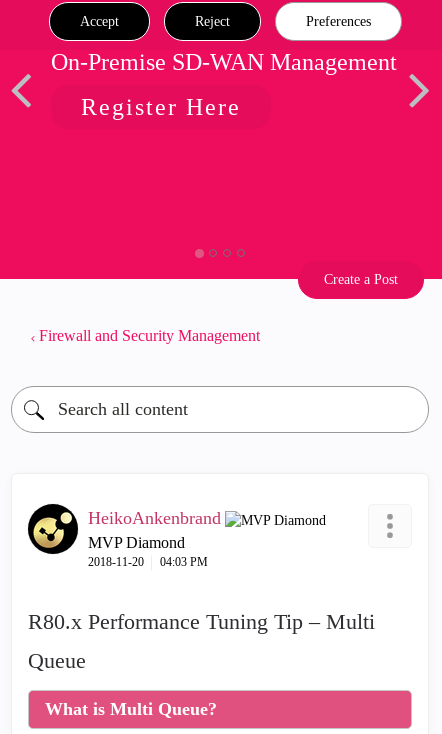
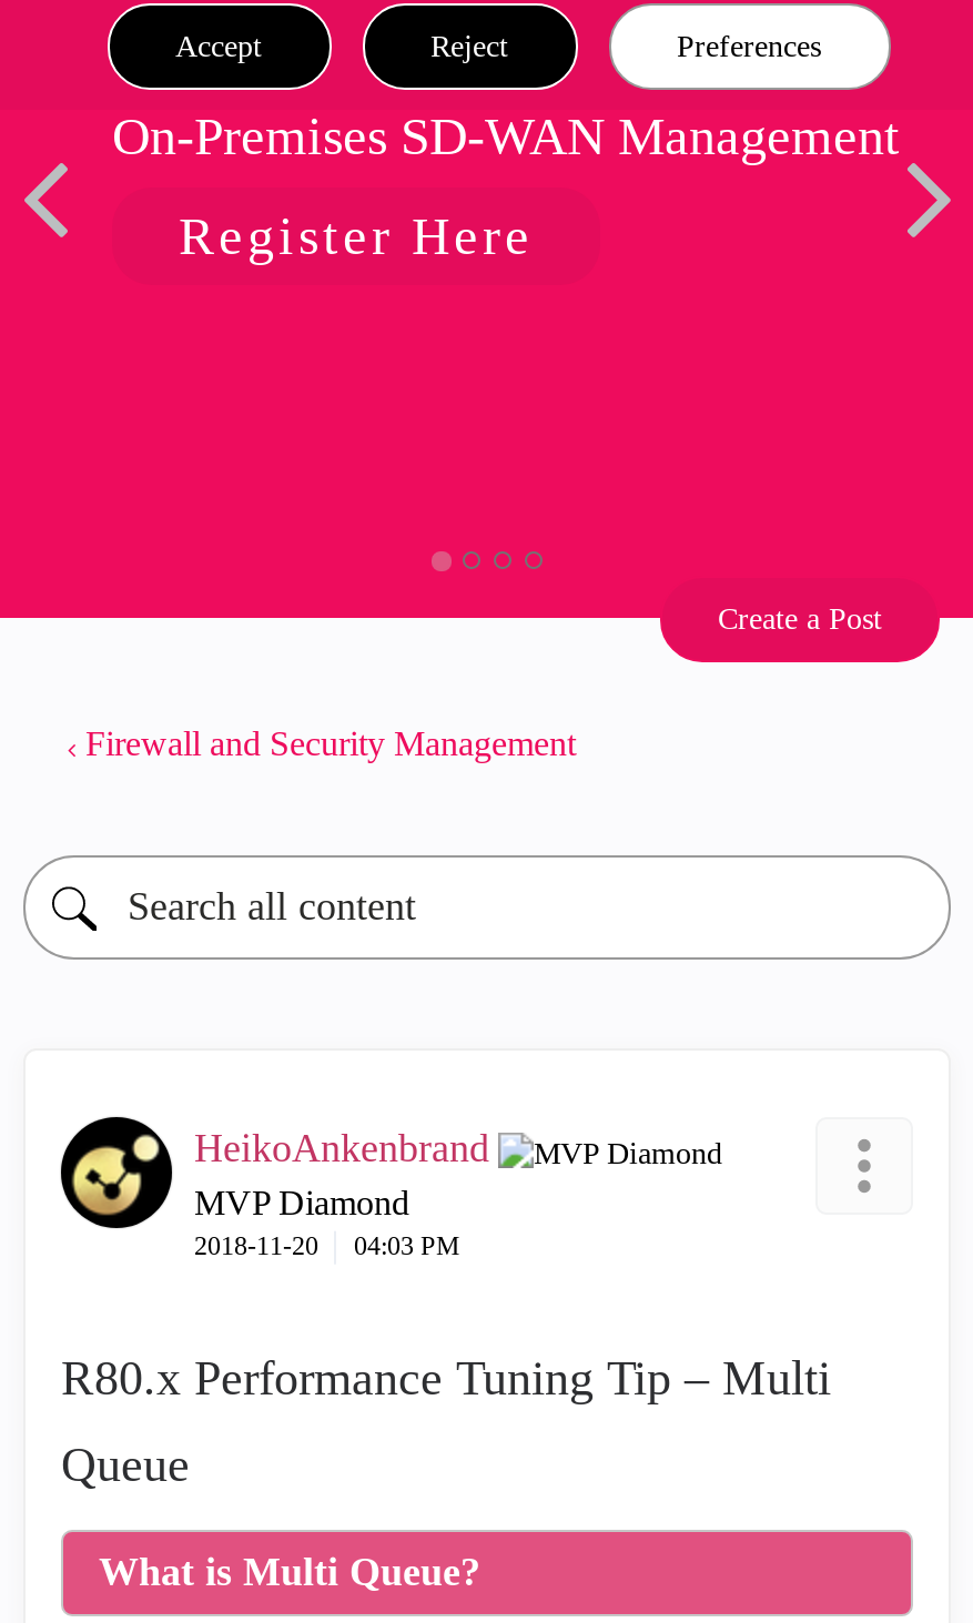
[51,49,397,75] On-Premise SD-WAN Management -> [112,108,900,165] On-Premises SD-WAN Management

